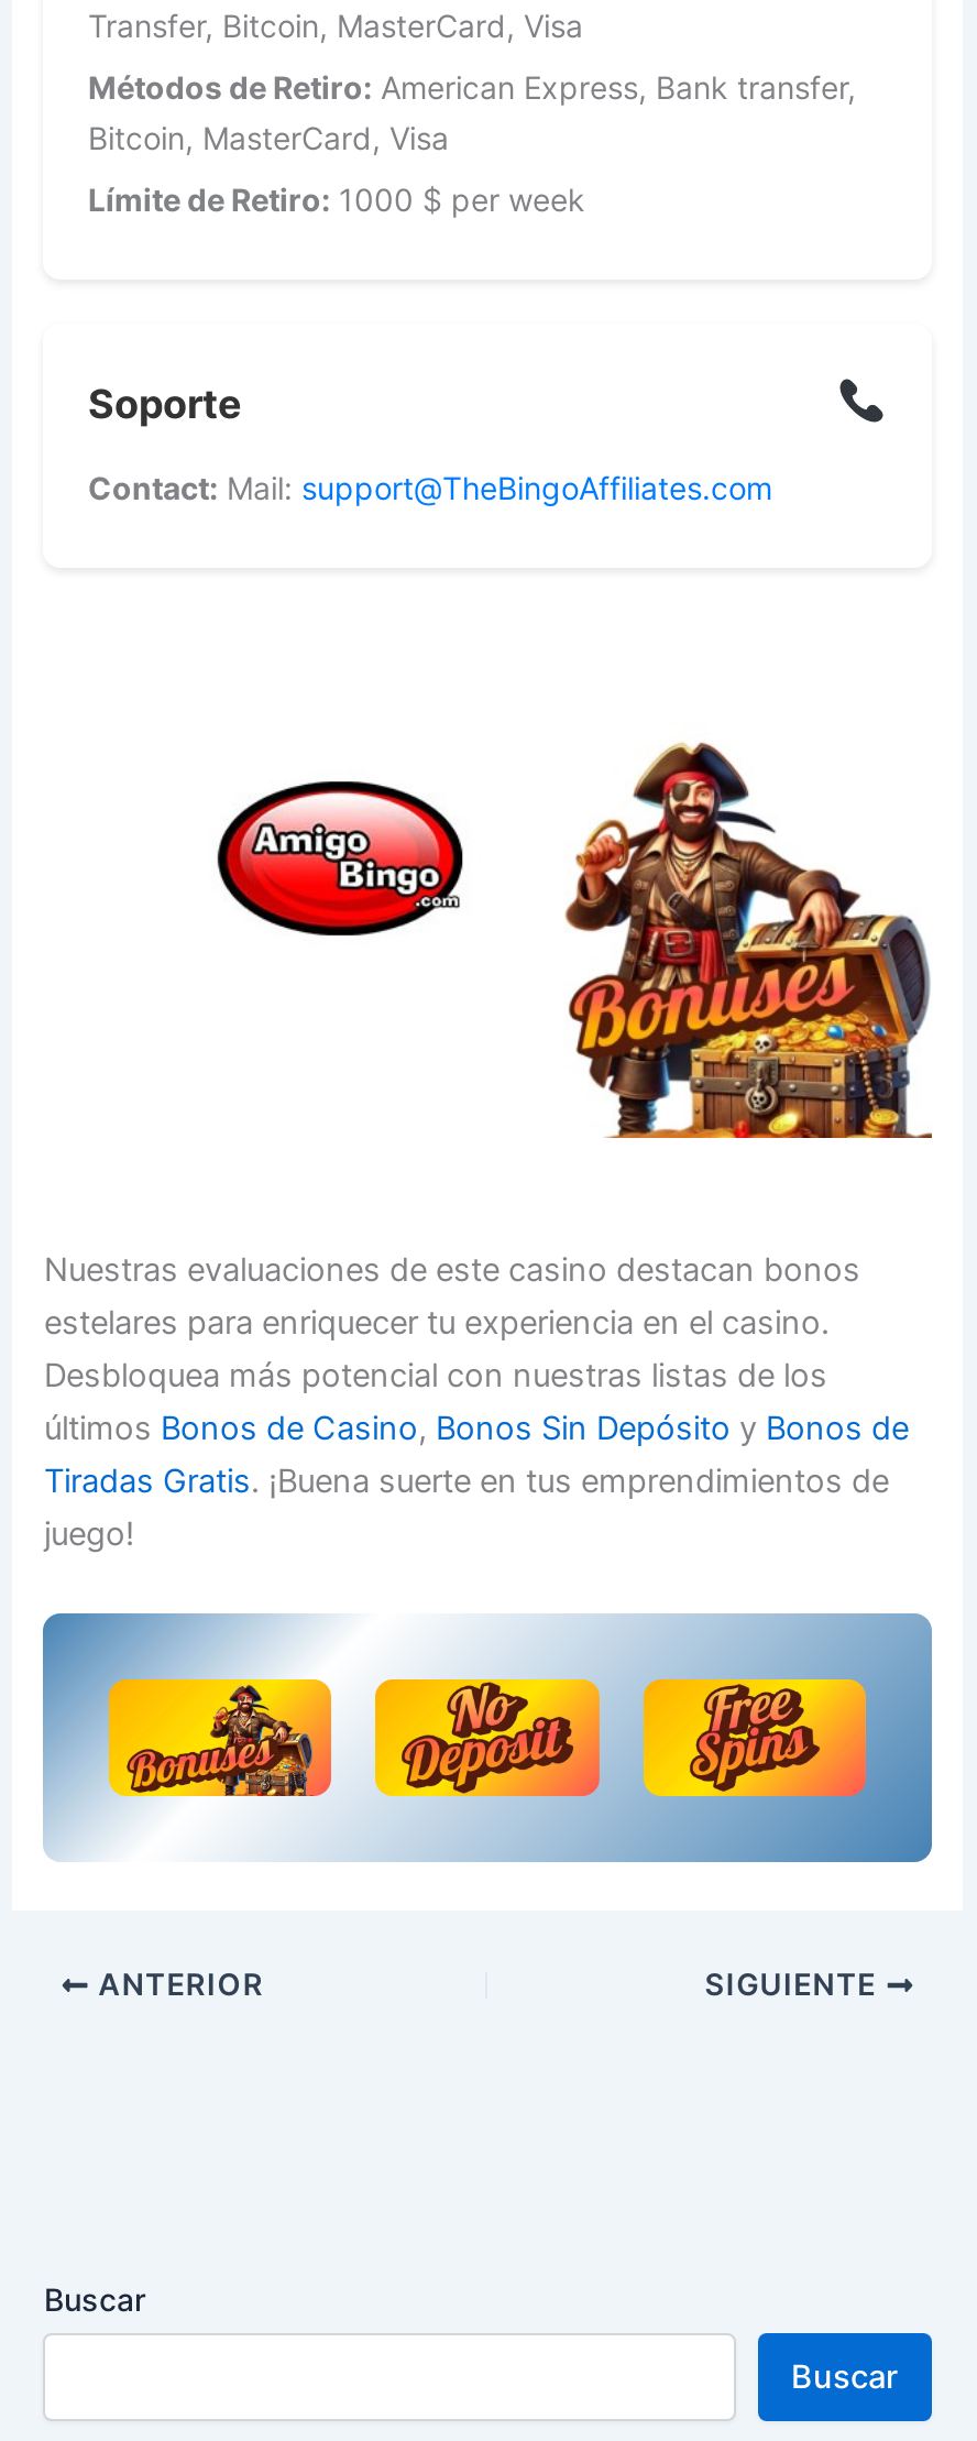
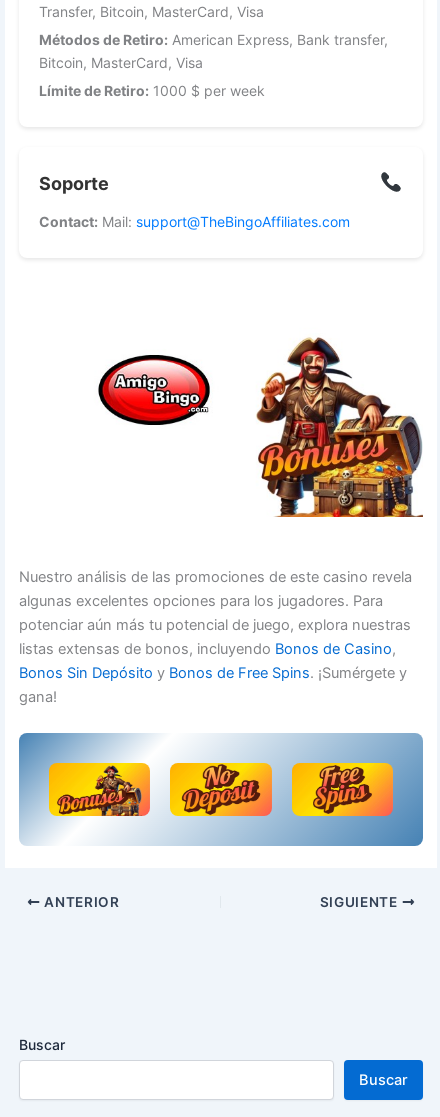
[44,1251,909,1555] Nuestras evaluaciones de este casino destacan bonos | estelares para enriquecer tu experiencia en el casino. | Desbloquea más potencial con nuestras listas de los | últimos Bonos de Casino, Bonos Sin Depósito y Bonos de | Tiradas Gratis. ¡Buena suerte en tus emprendimientos de | juego! -> [19,568,412,706] Nuestro análisis de las promociones de este casino revela | algunas excelentes opciones para los jugadores. Para | potenciar aún más tu potencial de juego, explora nuestras | listas extensas de bonos, incluyendo Bonos de Casino, | Bonos Sin Depósito y Bonos de Free Spins. ¡Sumérgete y | gana!

